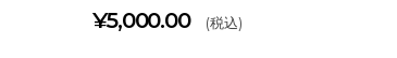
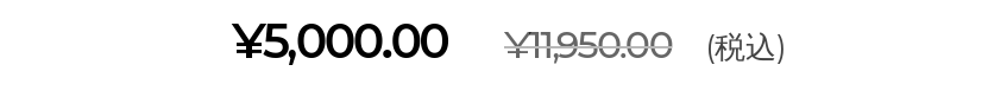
none -> [504,21,672,66] ¥11,950.00

